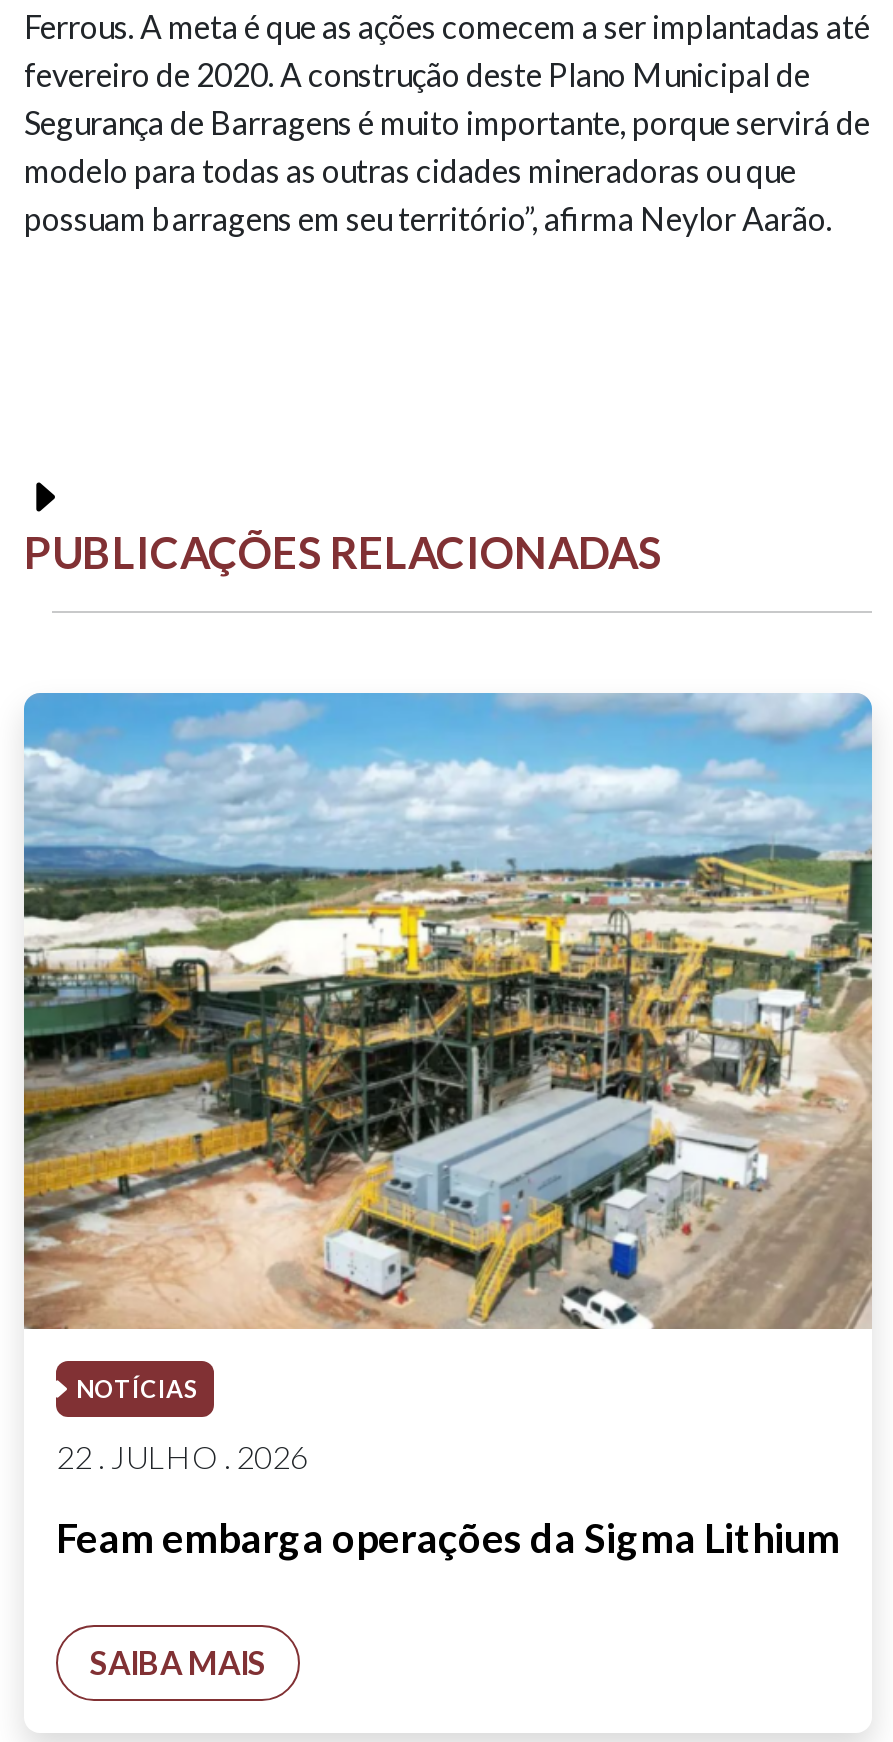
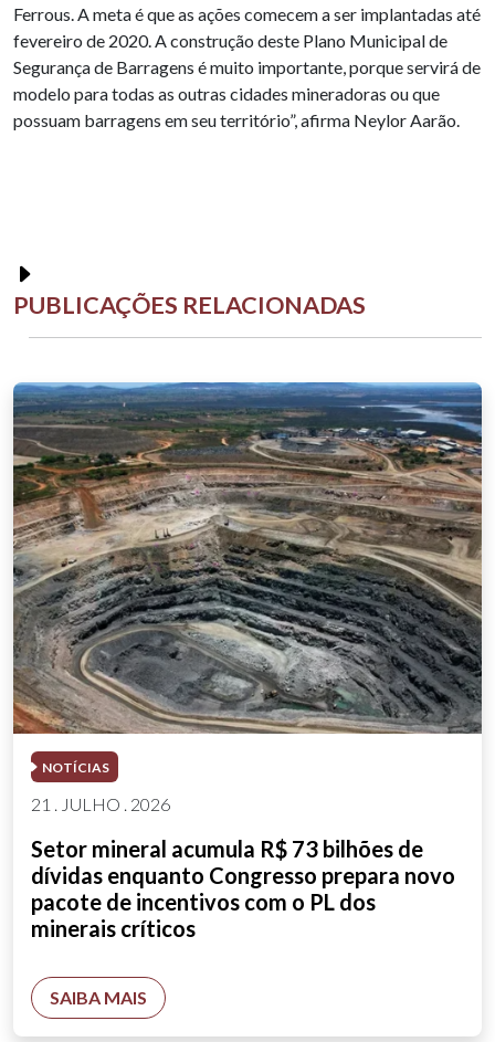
[22,692,874,1330] [image] -> [12,382,483,735] [image]
[56,1437,308,1475] 22 . JULHO . 2026 -> [31,794,170,815] 21 . JULHO . 2026
[56,1513,840,1561] Feam embarga operações da Sigma Lithium -> [31,836,455,942] Setor mineral acumula R$ 73 bilhões de | dívidas enquanto Congresso prepara novo | pacote de incentivos com o PL dos | minerais críticos

